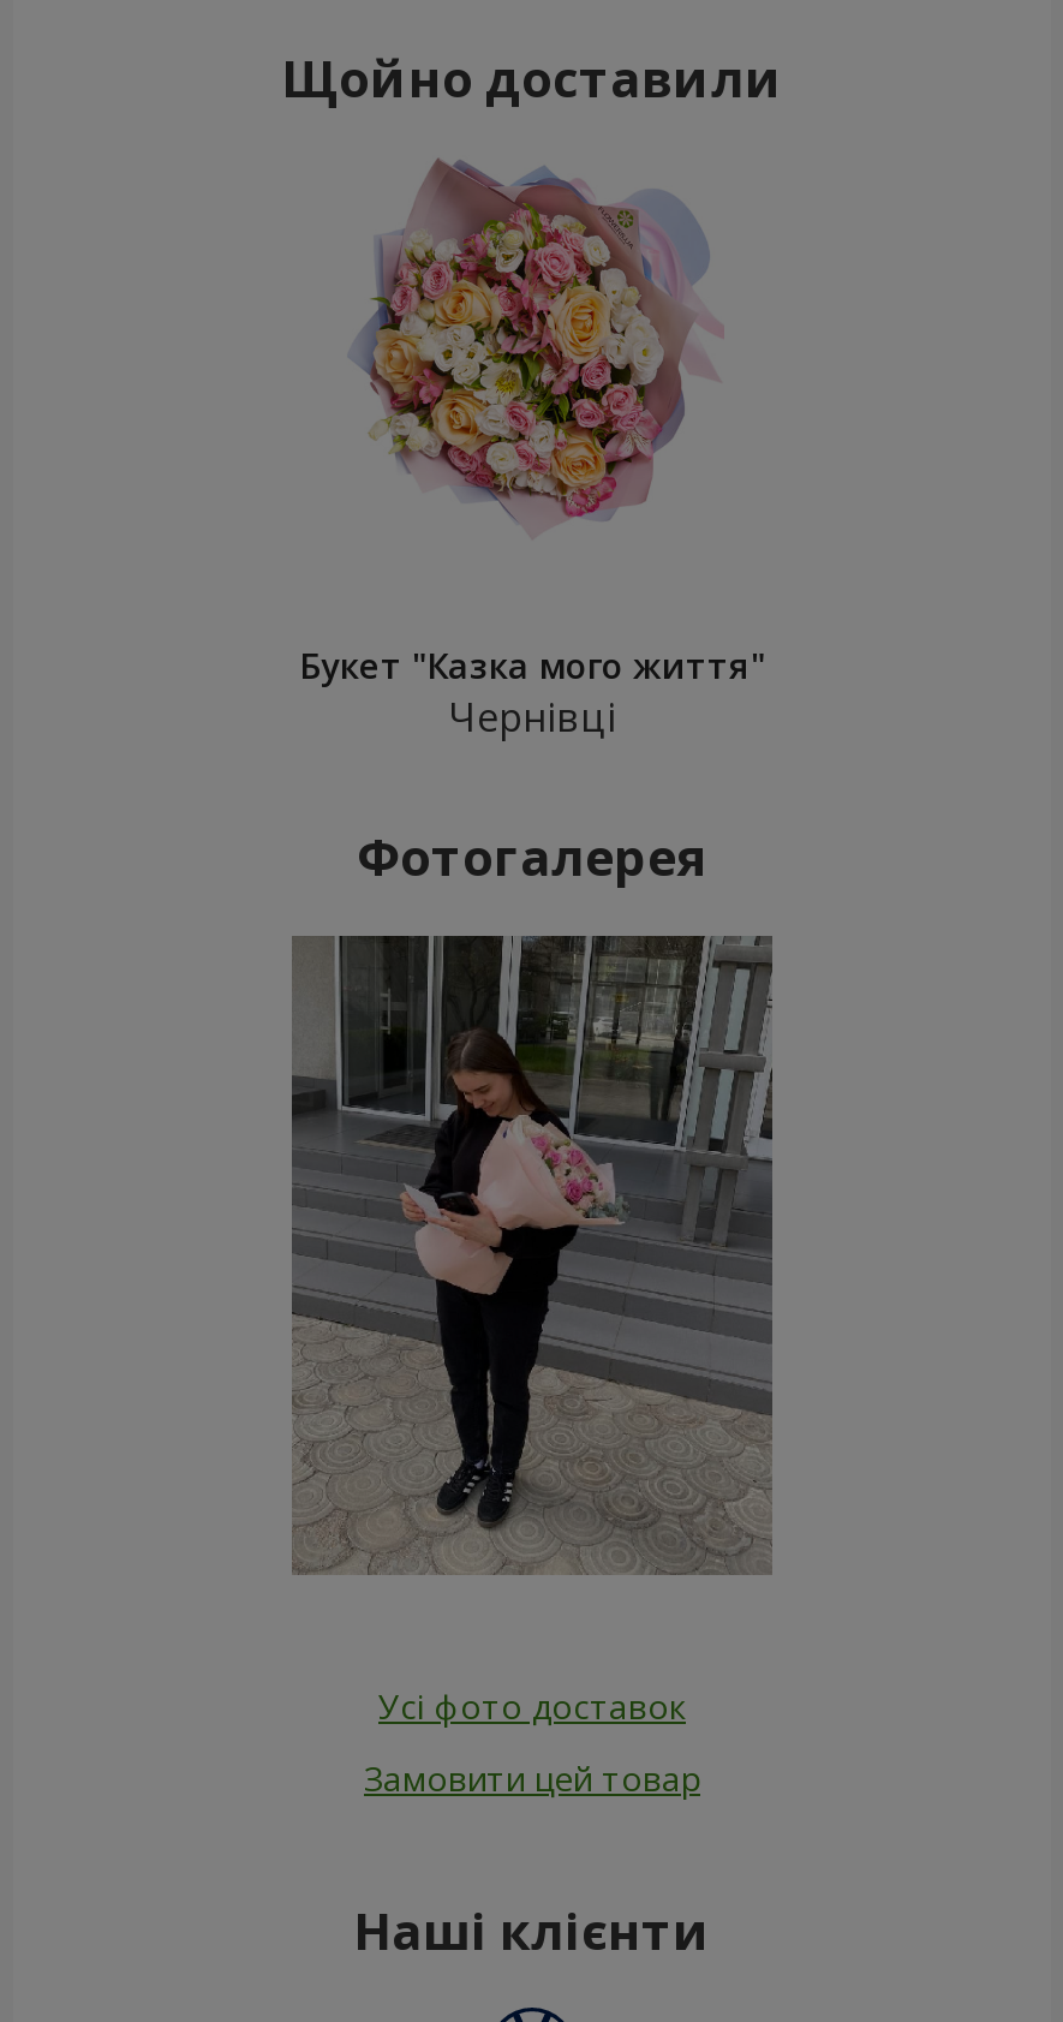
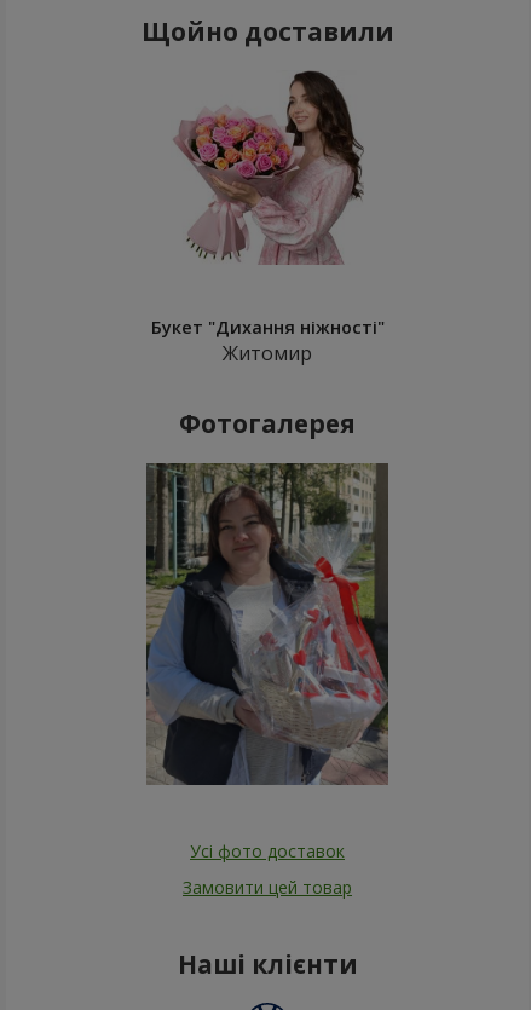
[347,157,722,542] [image] -> [173,70,364,266] [image]
[299,643,765,744] Букет "Казка мого життя" | Чернівці -> [151,316,384,367] Букет "Дихання ніжності" | Житомир
[292,934,772,1575] [image] -> [145,462,389,786] [image]

